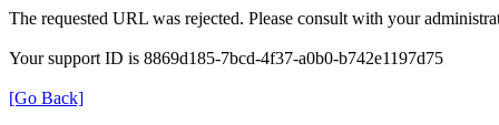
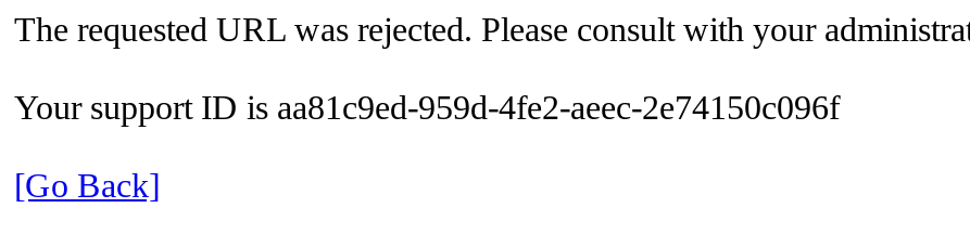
[9,49,443,67] Your support ID is 8869d185-7bcd-4f37-a0b0-b742e1197d75 -> [14,89,840,126] Your support ID is aa81c9ed-959d-4fe2-aeec-2e74150c096f

